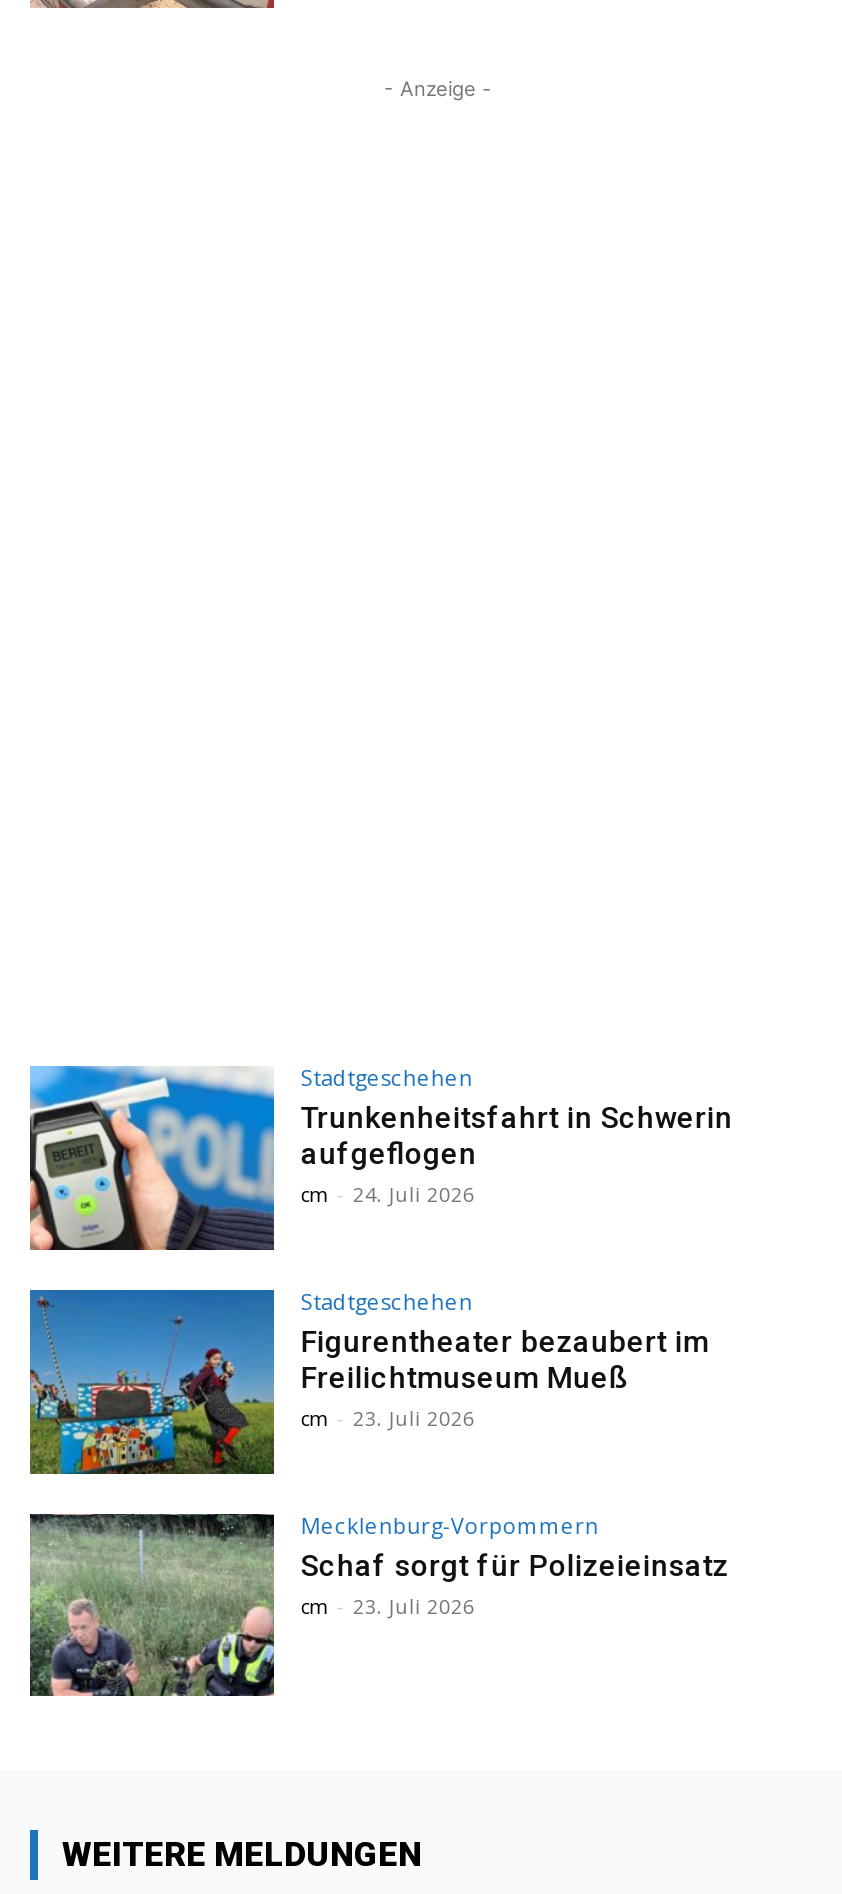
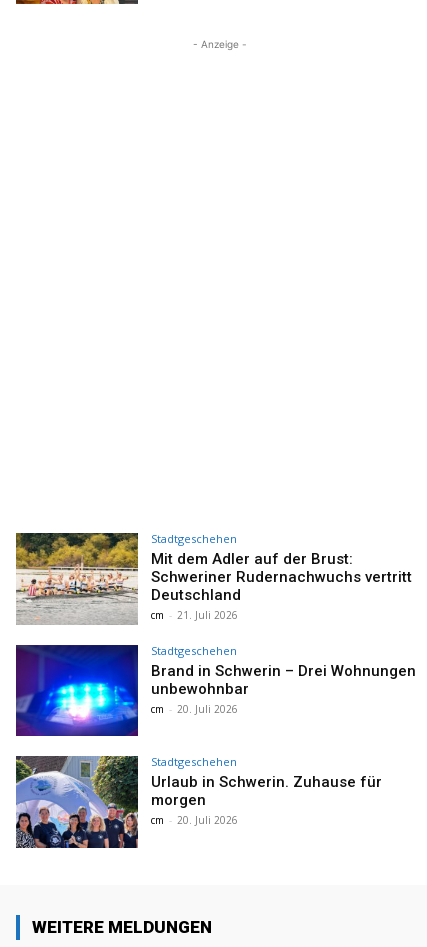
[28,1064,733,1252] [image] | Trunkenheitsfahrt in Schwerin | aufgeflogen | cm - 24. Juli 2026 -> [15,532,412,625] [image] | Mit dem Adler auf der Brust: | Schweriner Rudernachwuchs vertritt | Deutschland | cm - 21. Juli 2026
[28,1290,709,1476] [image] | Figurentheater bezaubert im | Freilichtmuseum Mueß | cm - 23. Juli 2026 -> [15,645,416,737] [image] | Brand in Schwerin – Drei Wohnungen | unbewohnbar | cm - 20. Juli 2026
[28,1509,729,1698] [image] | Mecklenburg-Vorpommern | Schaf sorgt für Polizeieinsatz | cm - 23. Juli 2026 -> [16,754,382,849] [image] | Stadtgeschehen | Urlaub in Schwerin. Zuhause für | morgen | cm - 20. Juli 2026

